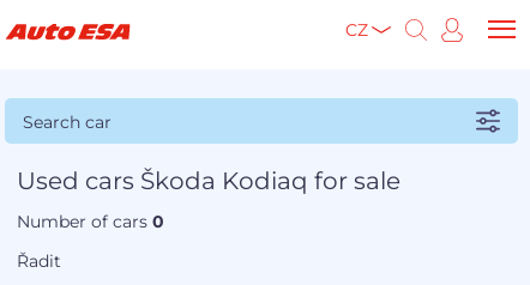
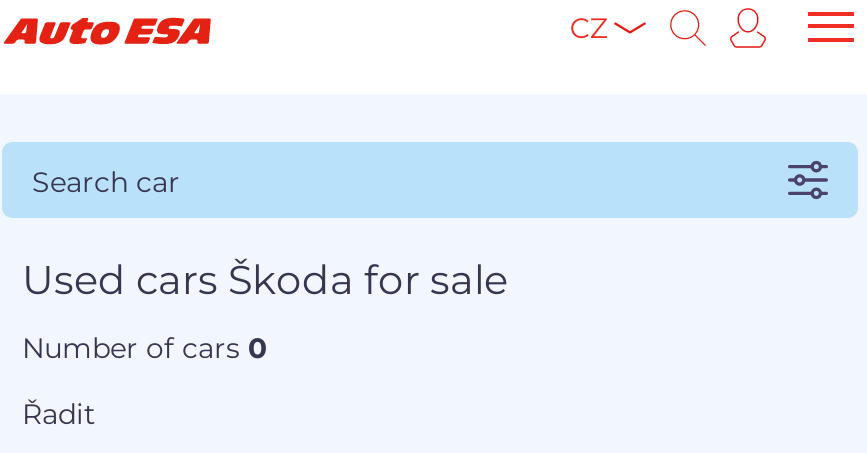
[17,166,400,195] Used cars Škoda Kodiaq for sale -> [22,255,508,303] Used cars Škoda for sale

